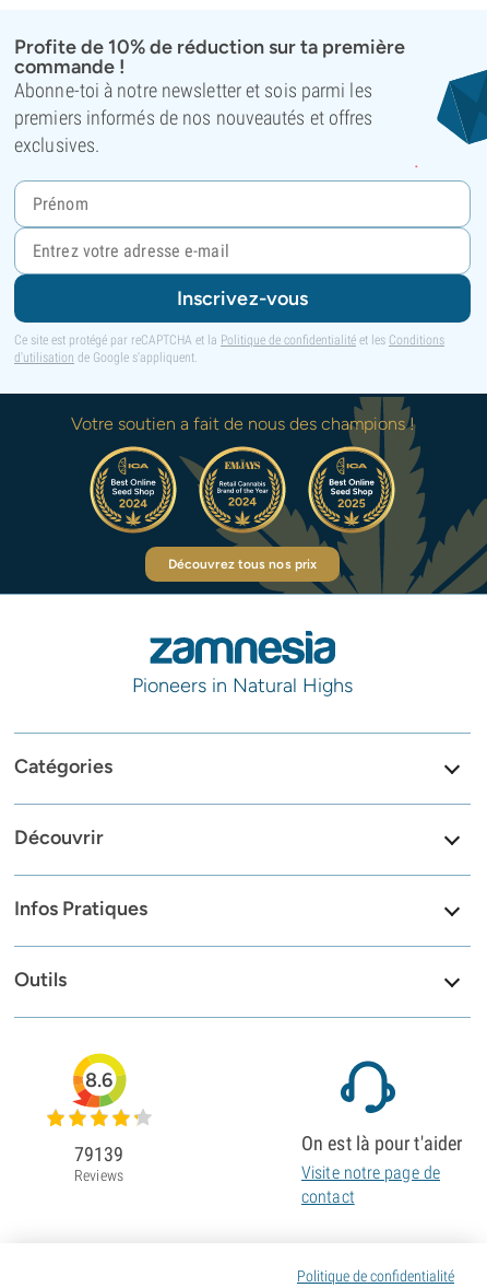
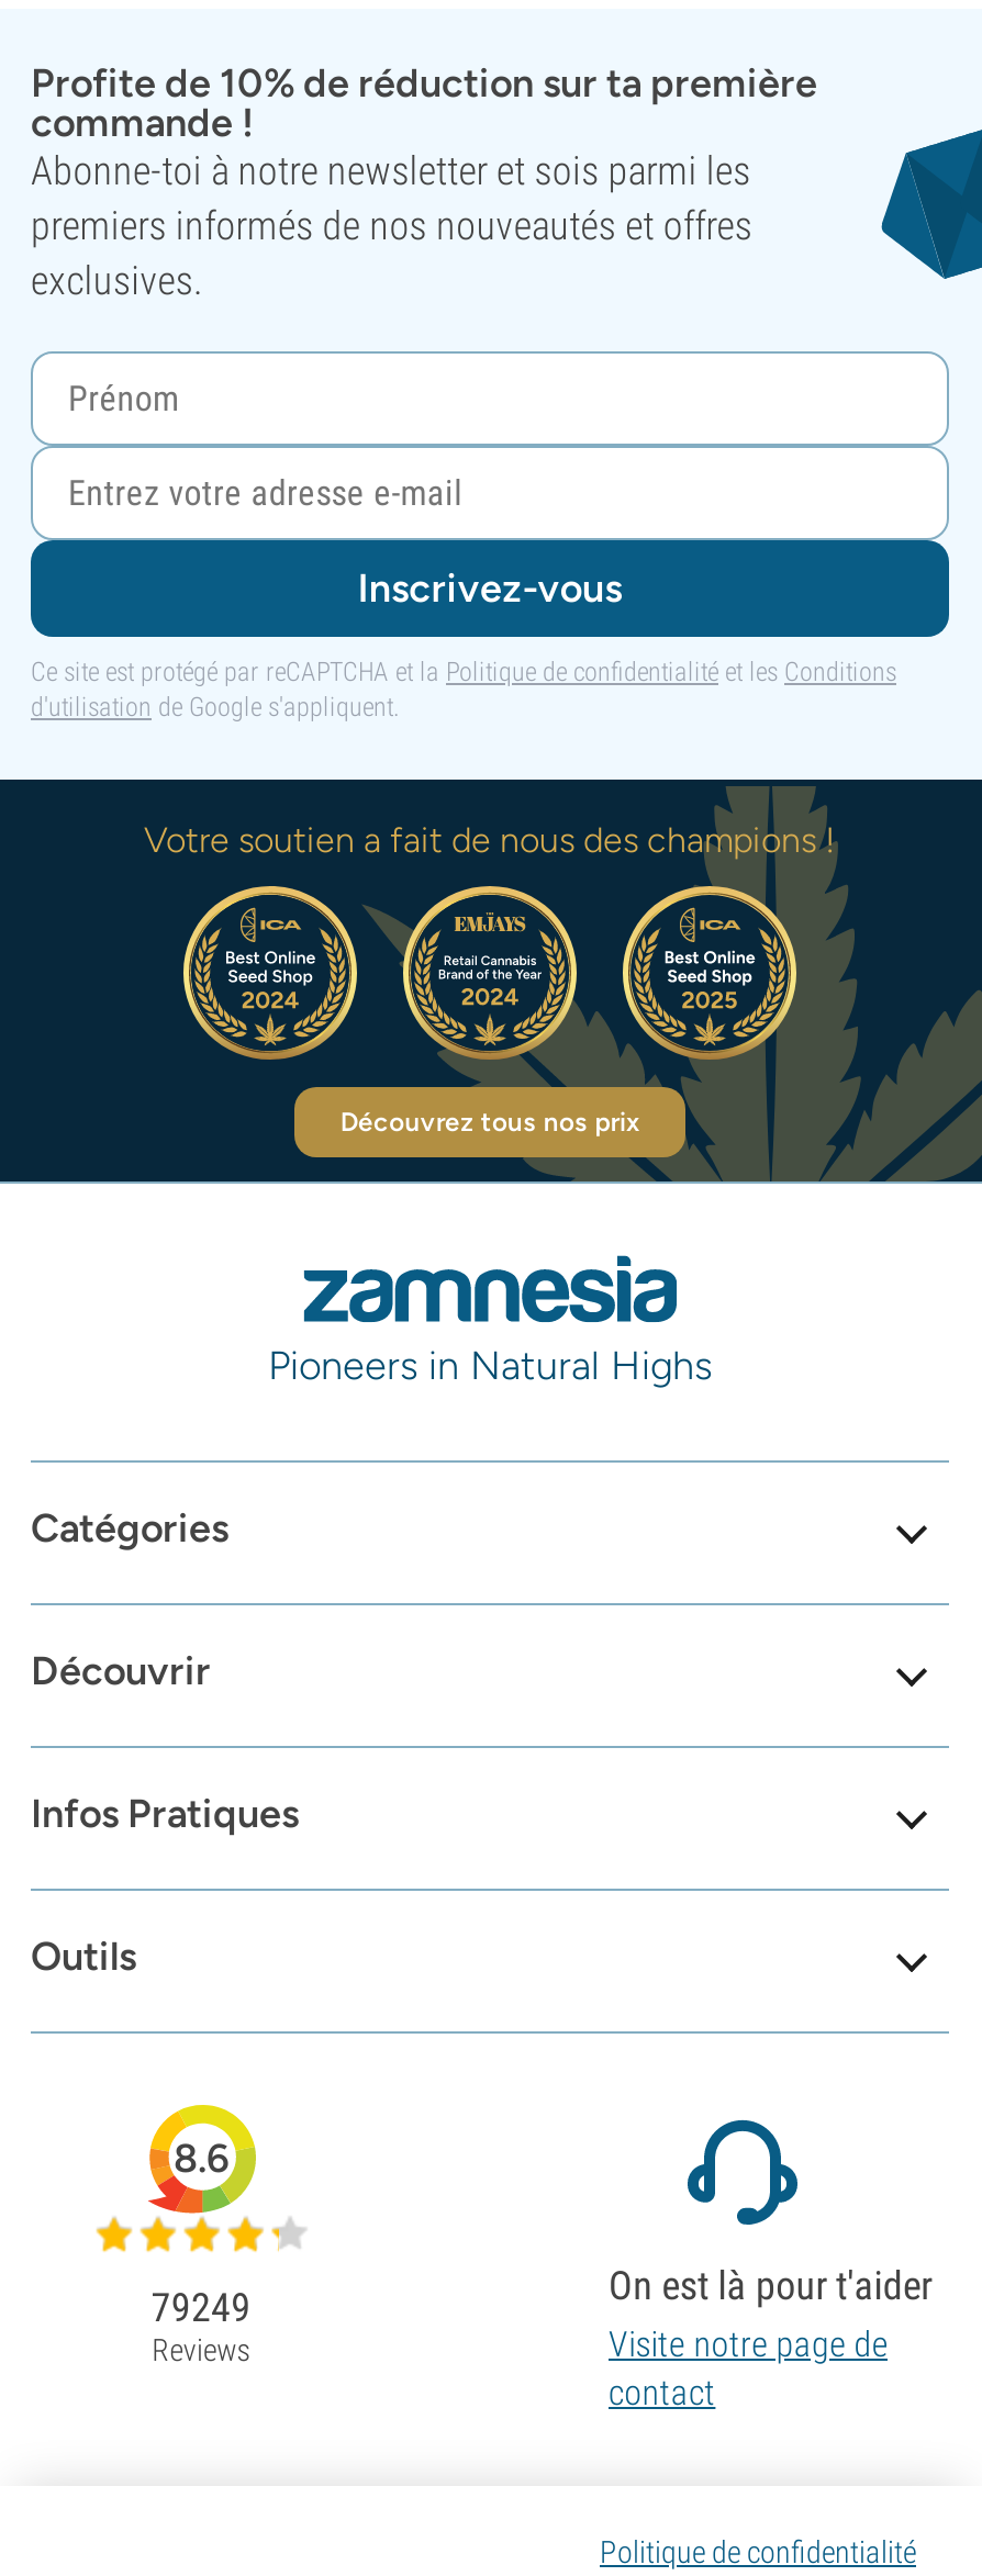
[74,1143,124,1166] 79139 -> [151,2284,251,2330] 79249

